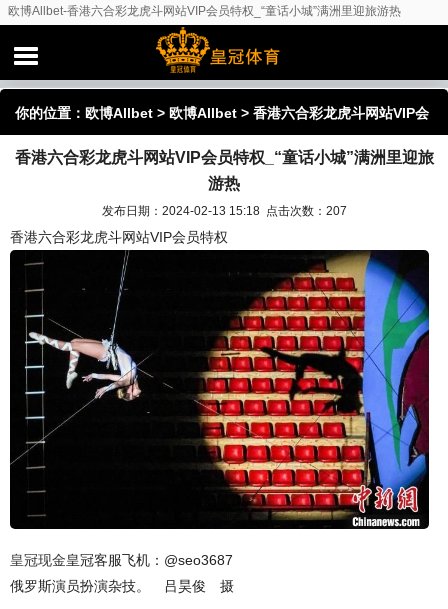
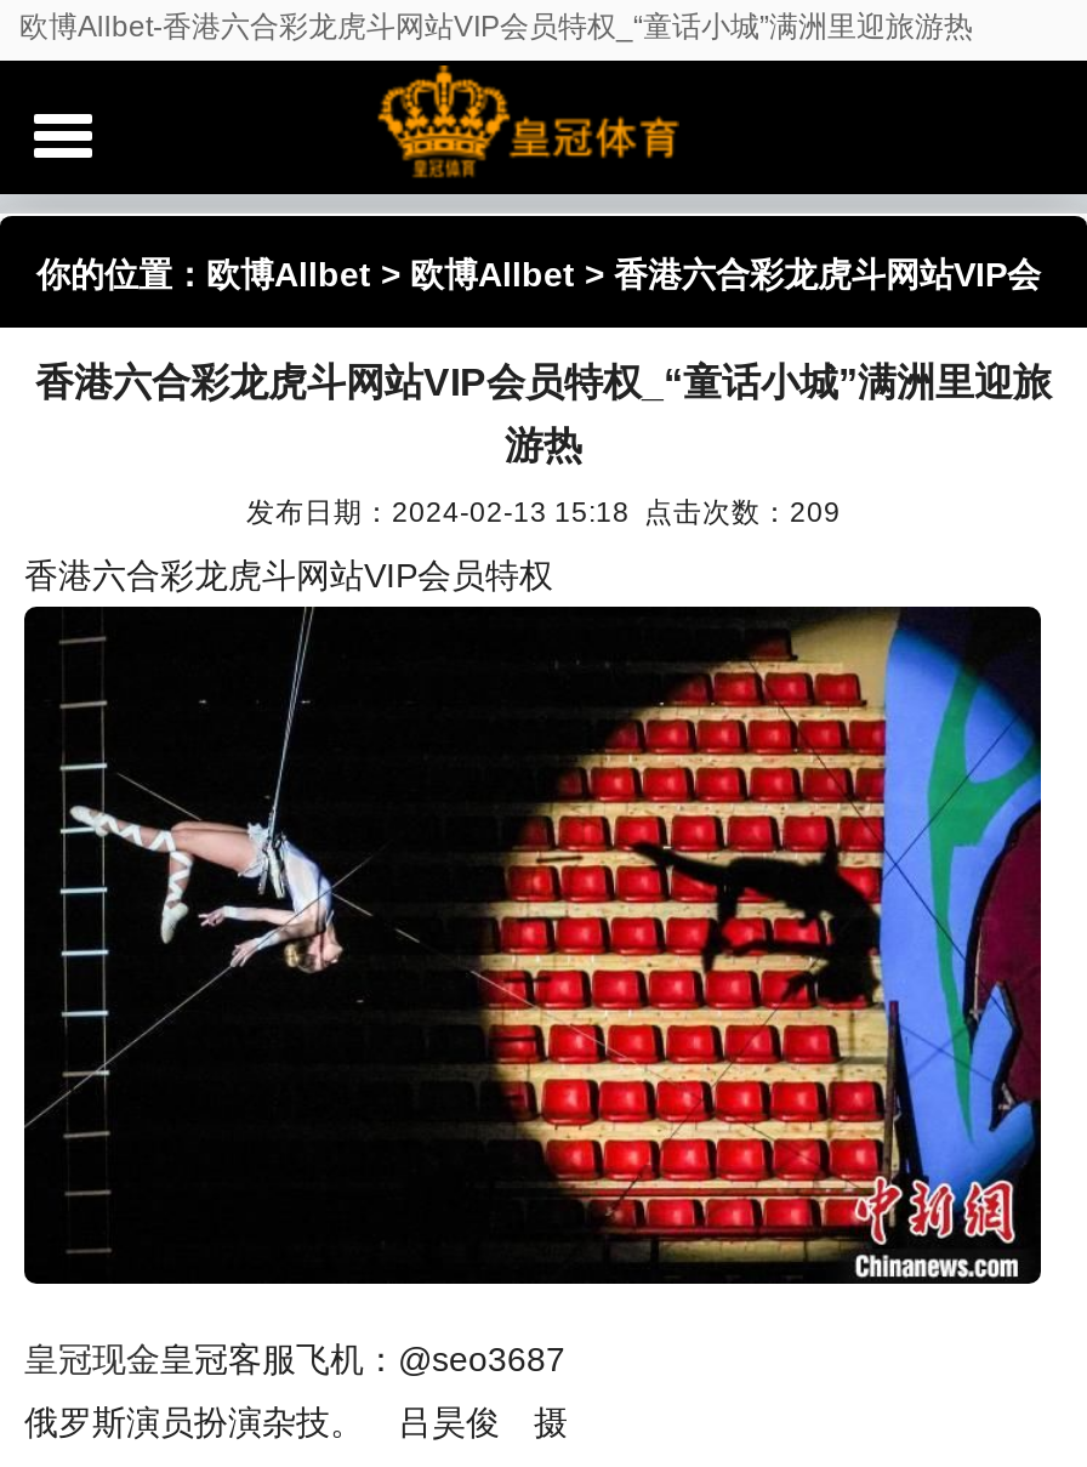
[101,204,346,217] 发布日期：2024-02-13 15:18 点击次数：207 -> [246,495,841,527] 发布日期：2024-02-13 15:18 点击次数：209

